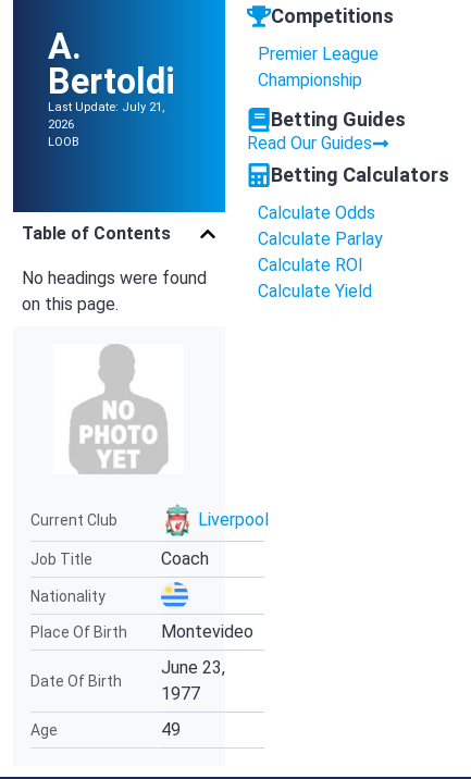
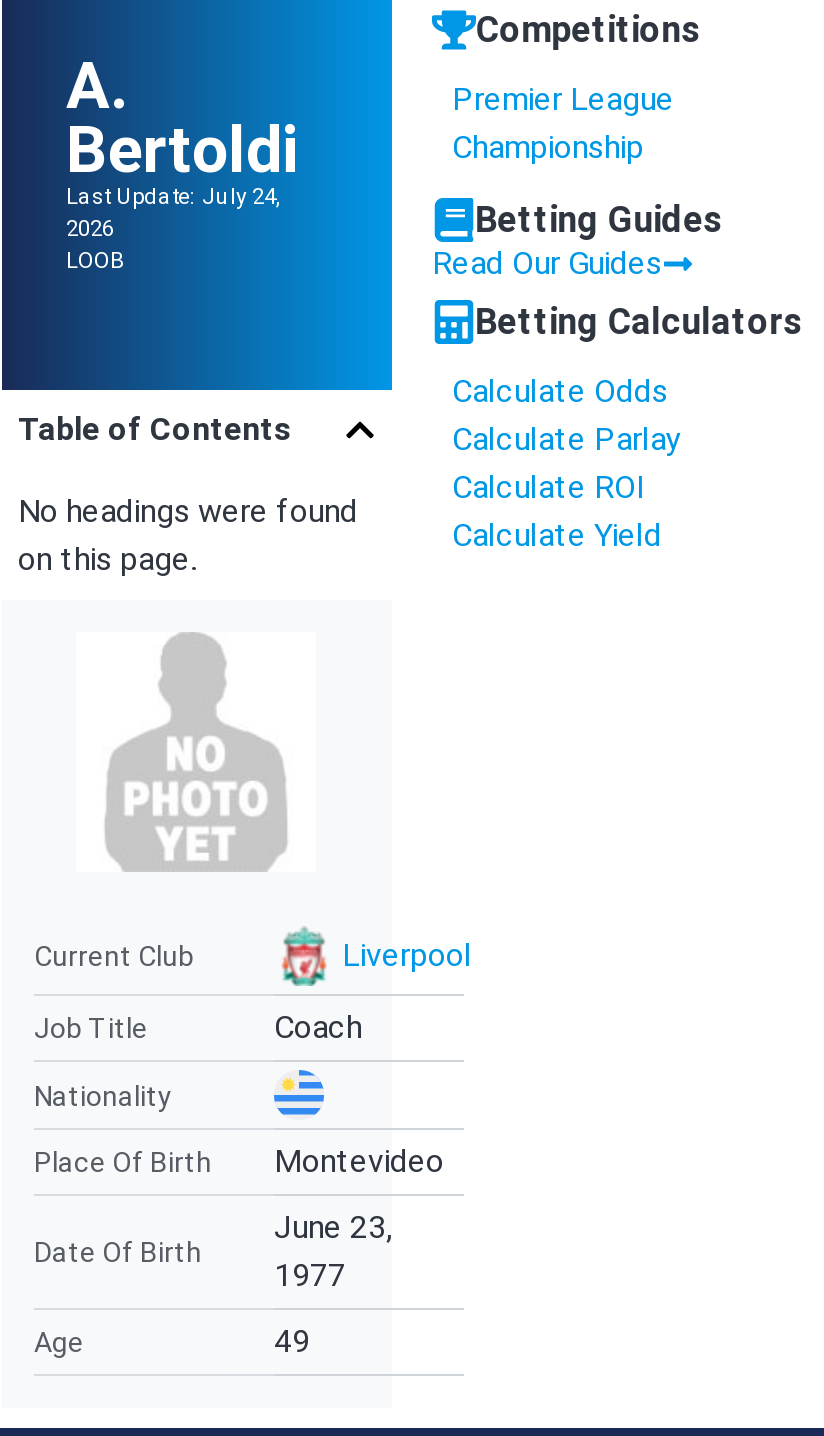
[48,100,164,115] Last Update: July 21, -> [66,185,280,211] Last Update: July 24,

